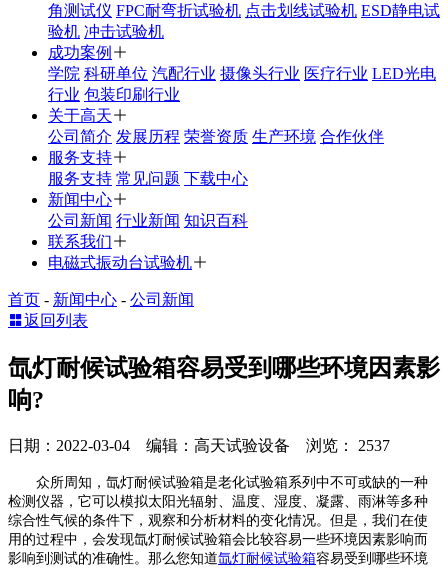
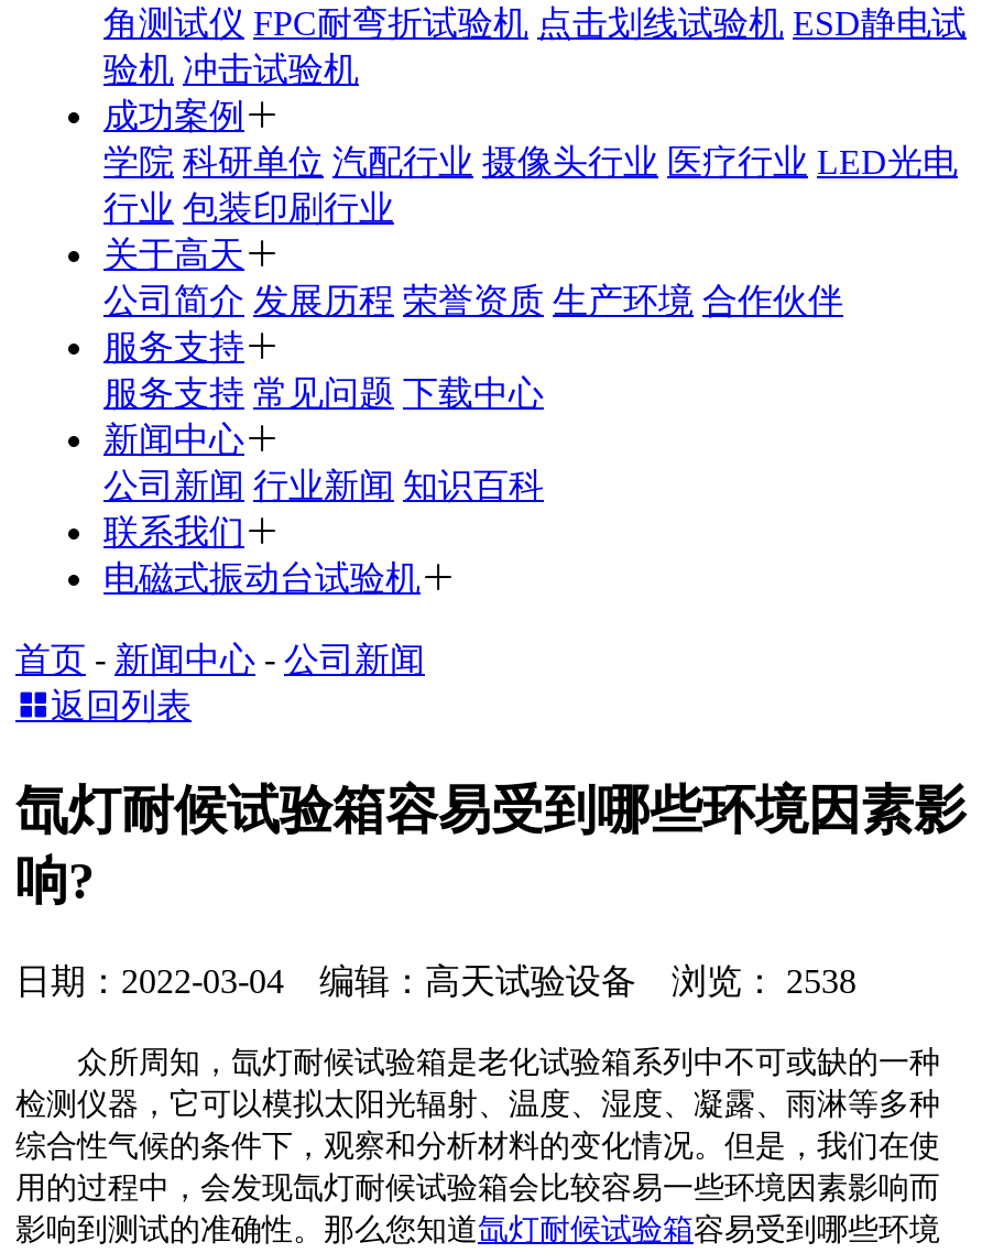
[8,437,390,454] 日期：2022-03-04 编辑：高天试验设备 浏览：2537 -> [15,962,856,999] 日期：2022-03-04 编辑：高天试验设备 浏览：2538

